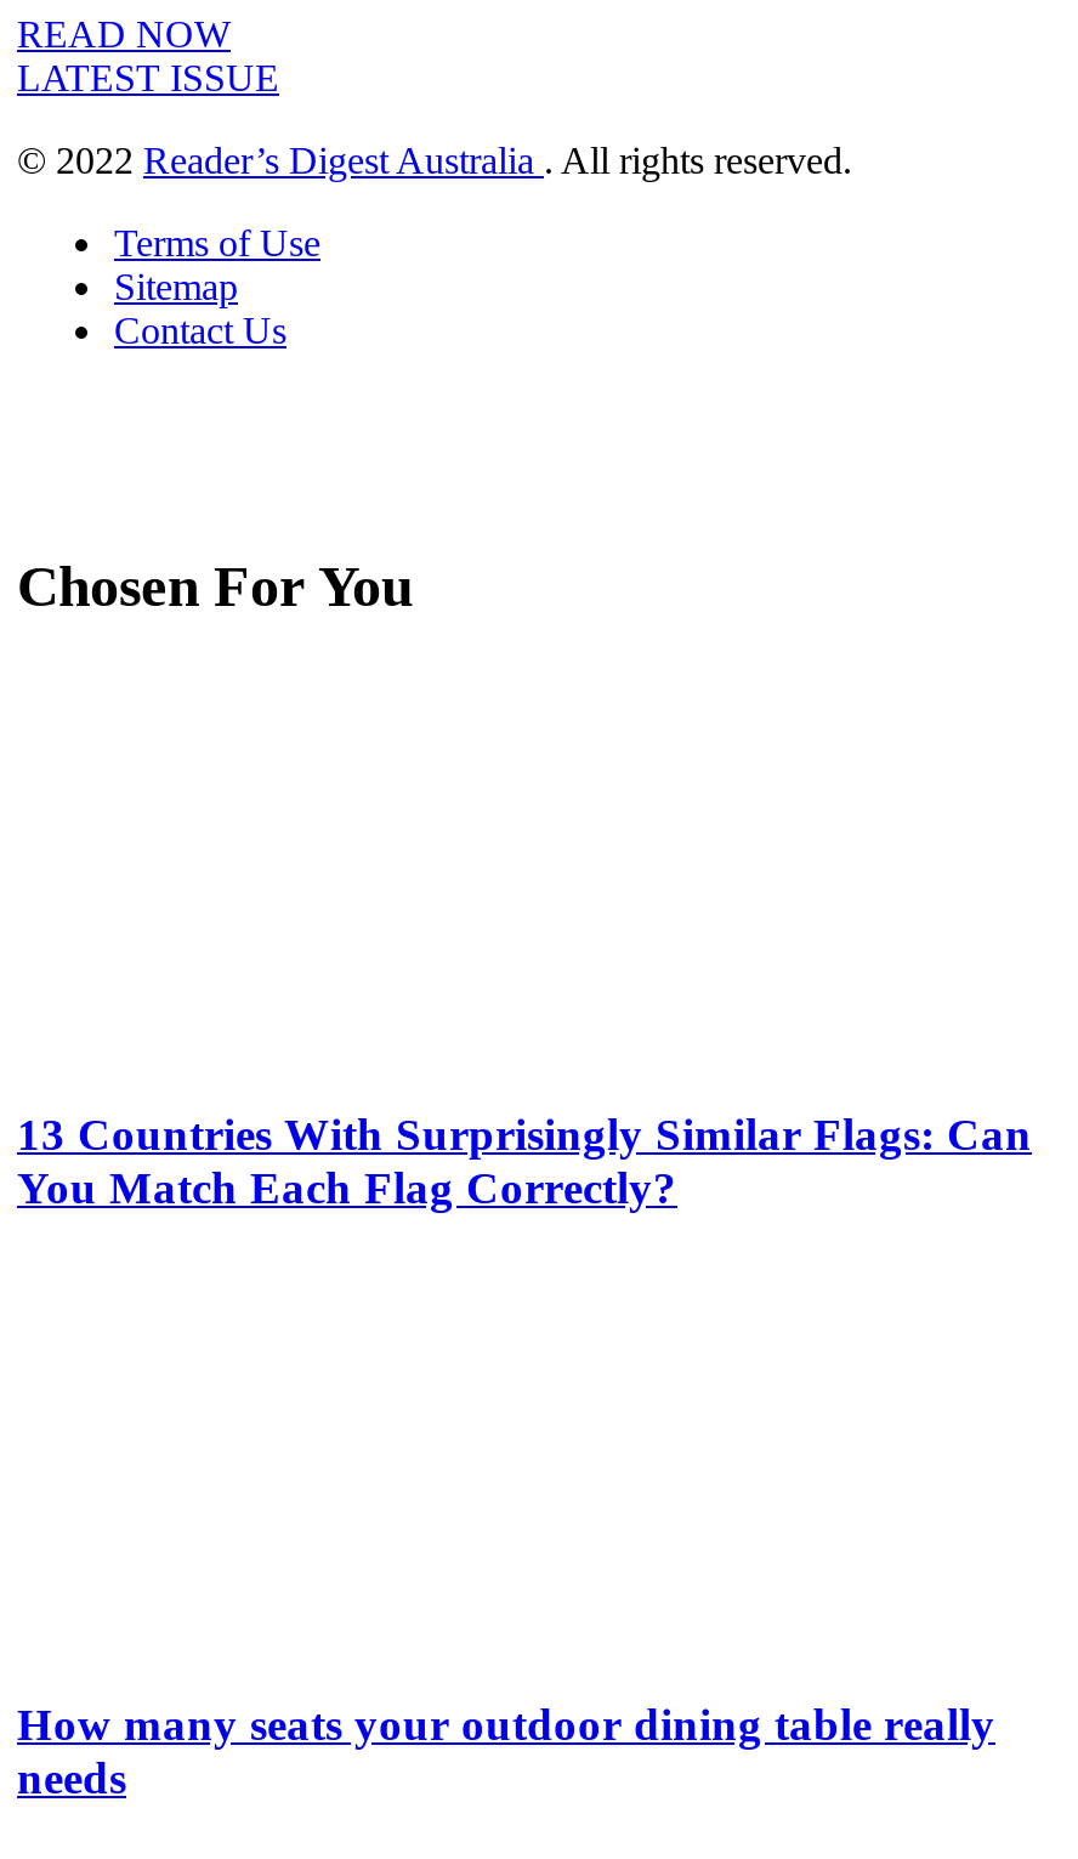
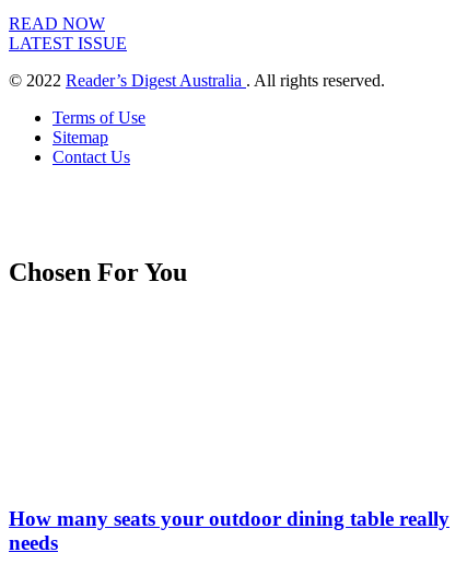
[17,1107,1032,1212] 13 Countries With Surprisingly Similar Flags: Can | You Match Each Flag Correctly? -> none

